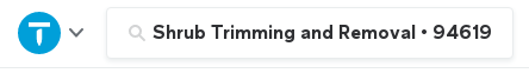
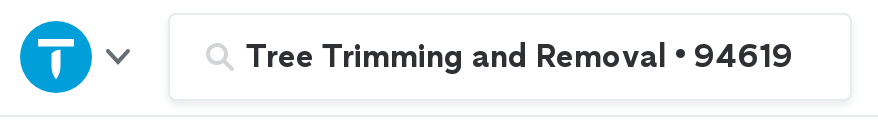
[153,21,492,44] Shrub Trimming and Removal • 94619 -> [246,37,794,75] Tree Trimming and Removal • 94619

